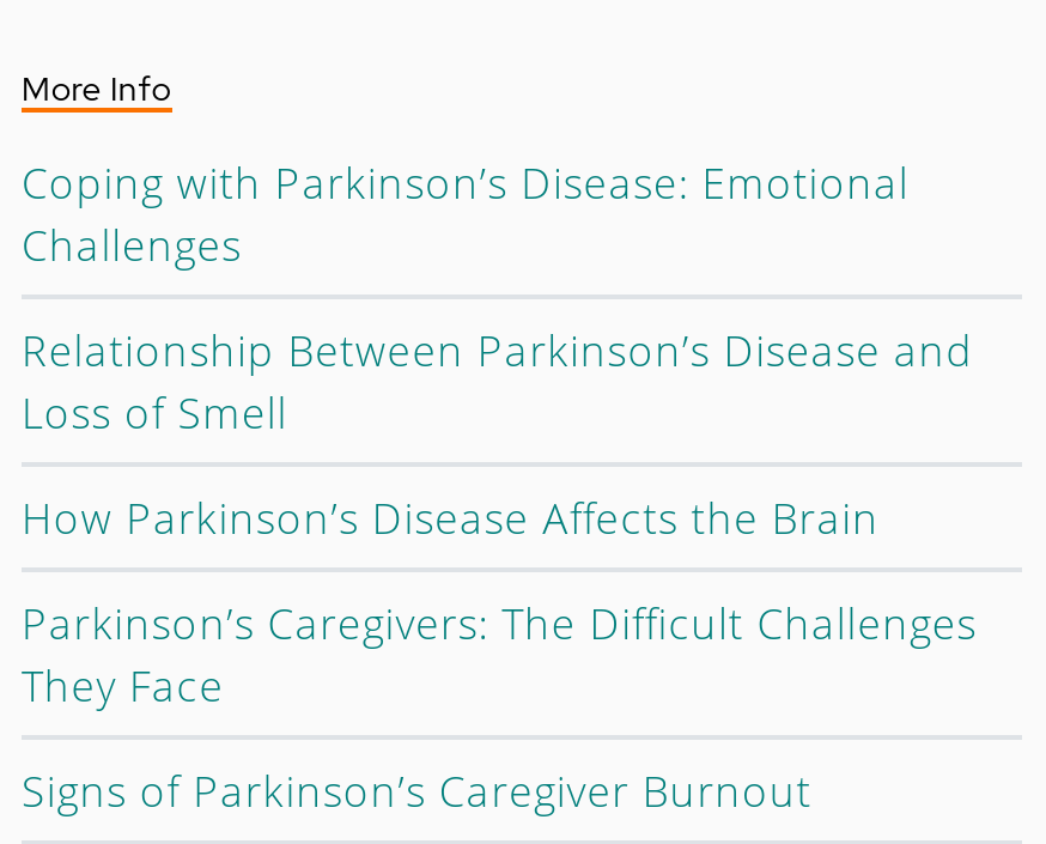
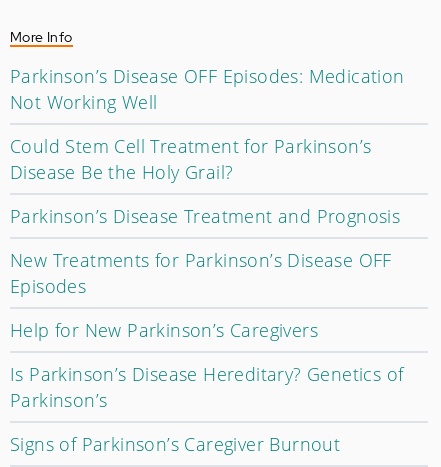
[22,153,977,714] Coping with Parkinson’s Disease: Emotional | Challenges | Relationship Between Parkinson’s Disease and | Loss of Smell | How Parkinson’s Disease Affects the Brain | Parkinson’s Caregivers: The Difficult Challenges | They Face -> [10,64,405,412] Parkinson’s Disease OFF Episodes: Medication | Not Working Well | Could Stem Cell Treatment for Parkinson’s | Disease Be the Holy Grail? | Parkinson’s Disease Treatment and Prognosis | New Treatments for Parkinson’s Disease OFF | Episodes | Help for New Parkinson’s Caregivers | Is Parkinson’s Disease Hereditary? Genetics of | Parkinson’s

